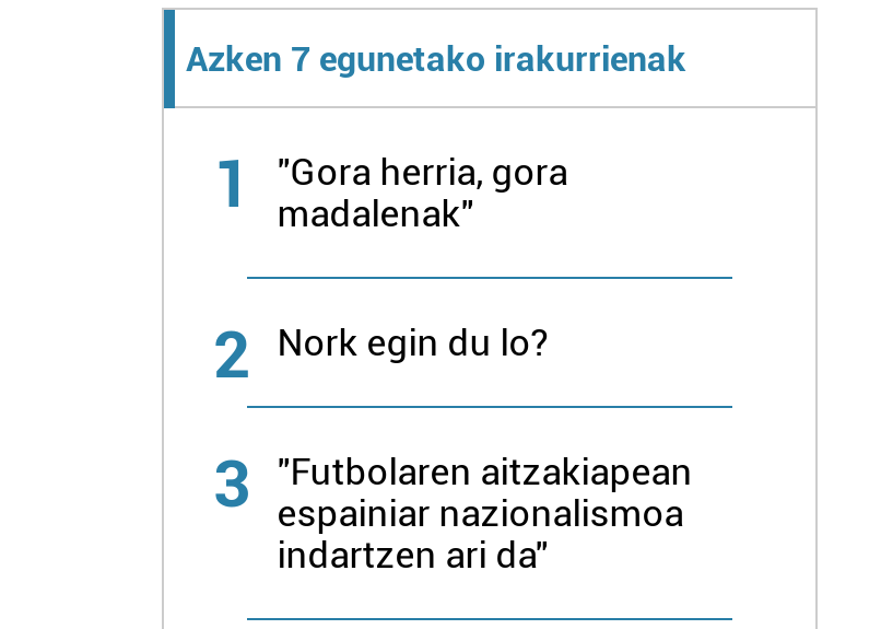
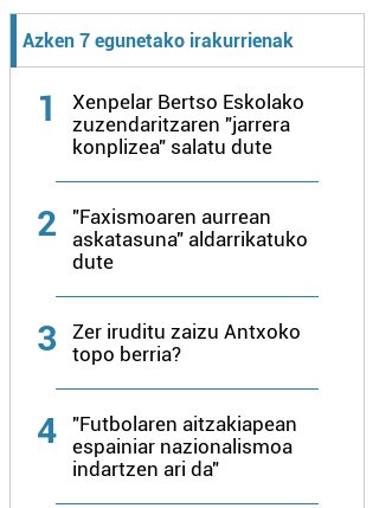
[277,150,568,235] "Gora herria, gora | madalenak" -> [72,90,304,159] Xenpelar Bertso Eskolako | zuzendaritzaren "jarrera | konplizea" salatu dute
[277,320,548,364] Nork egin du lo? -> [72,205,308,273] "Faxismoaren aurrean | askatasuna" aldarrikatuko | dute
none -> [37,320,300,451] Zer iruditu zaizu Antxoko | topo berria? | 4

